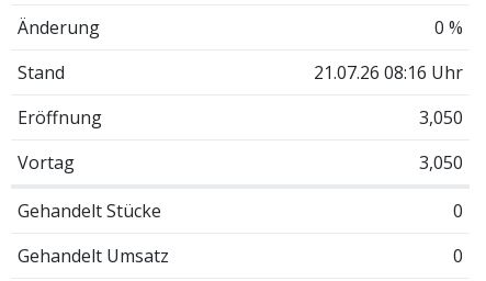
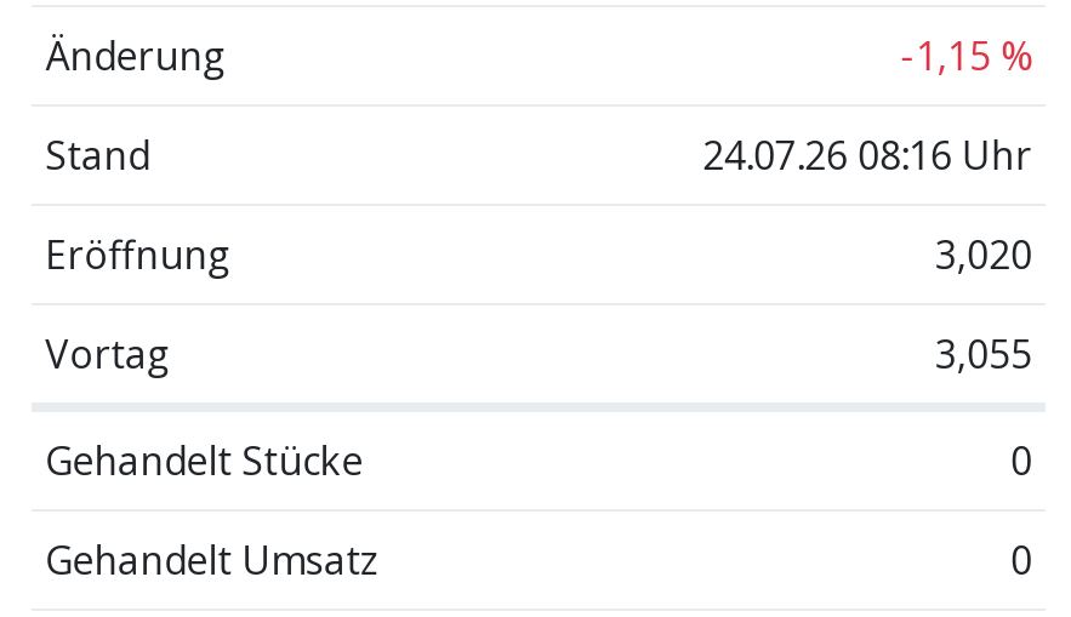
[435,15,463,39] 0 % -> [901,29,1032,82] -1,15 %
[314,60,463,84] 21.07.26 08:16 Uhr -> [702,128,1032,182] 24.07.26 08:16 Uhr
[420,105,463,129] 3,050 -> [935,228,1032,281] 3,020
[420,150,463,174] 3,050 -> [935,327,1032,380] 3,055

